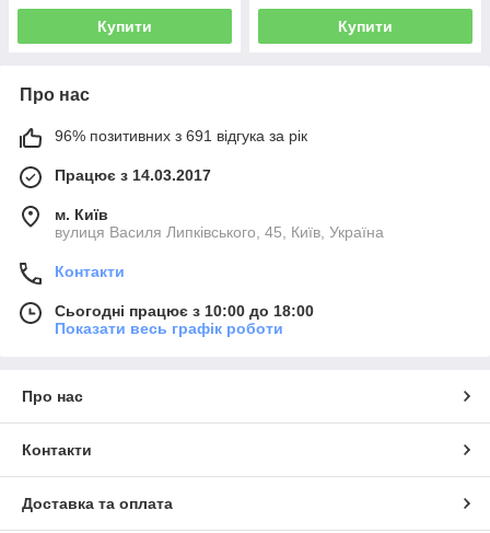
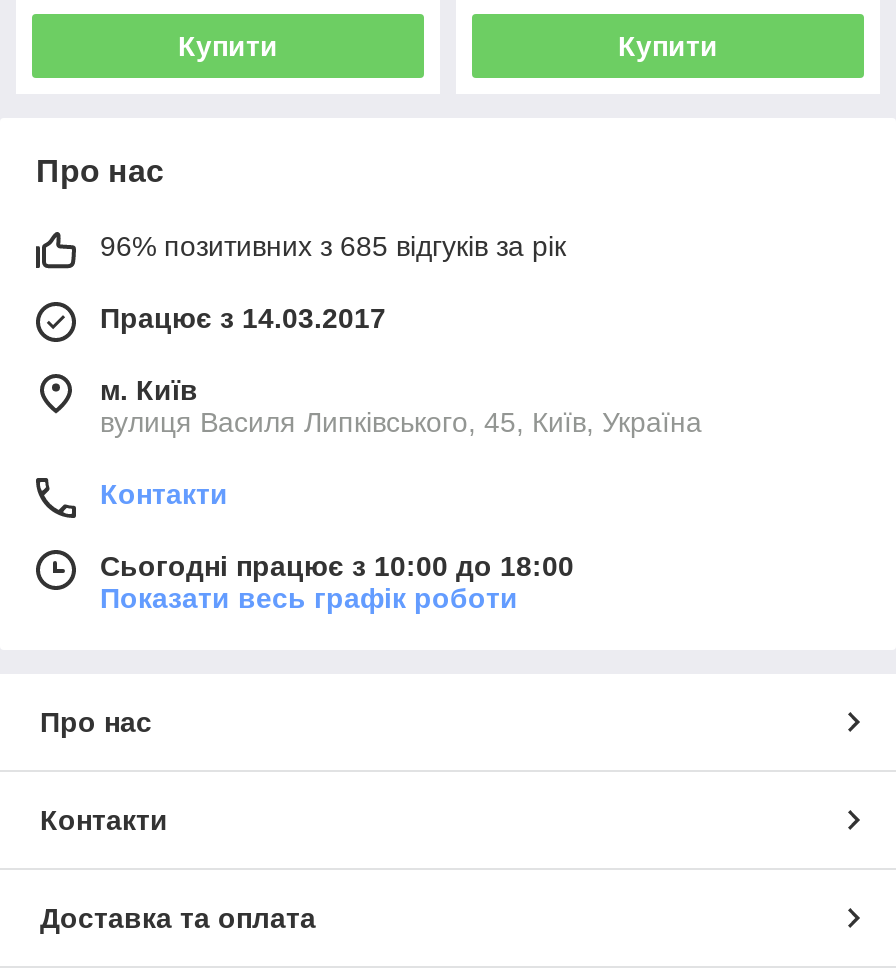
[55,127,307,145] 96% позитивних з 691 відгука за рік -> [100,230,566,262] 96% позитивних з 685 відгуків за рік

